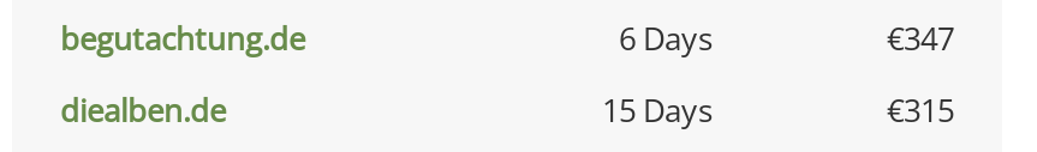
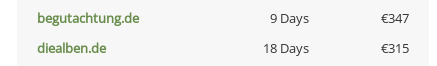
[619,17,713,60] 6 Days -> [269,9,308,27] 9 Days
[602,89,713,132] 15 Days -> [262,39,308,57] 18 Days

